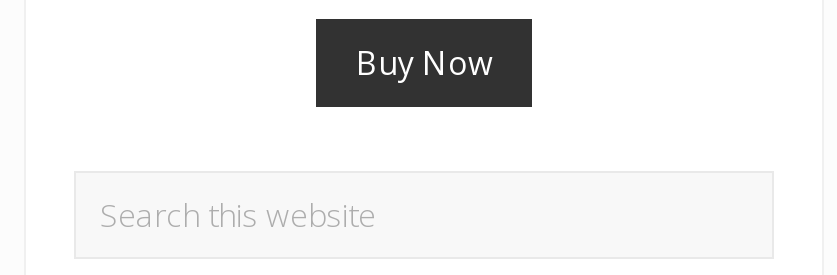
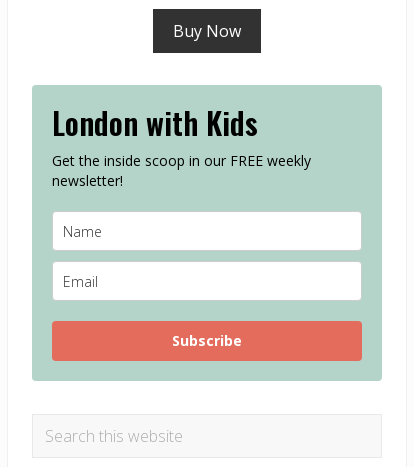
none -> [32,85,382,381] [image] | London with Kids | Get the inside scoop in our FREE weekly | newsletter!
none -> [172,331,242,350] Subscribe

